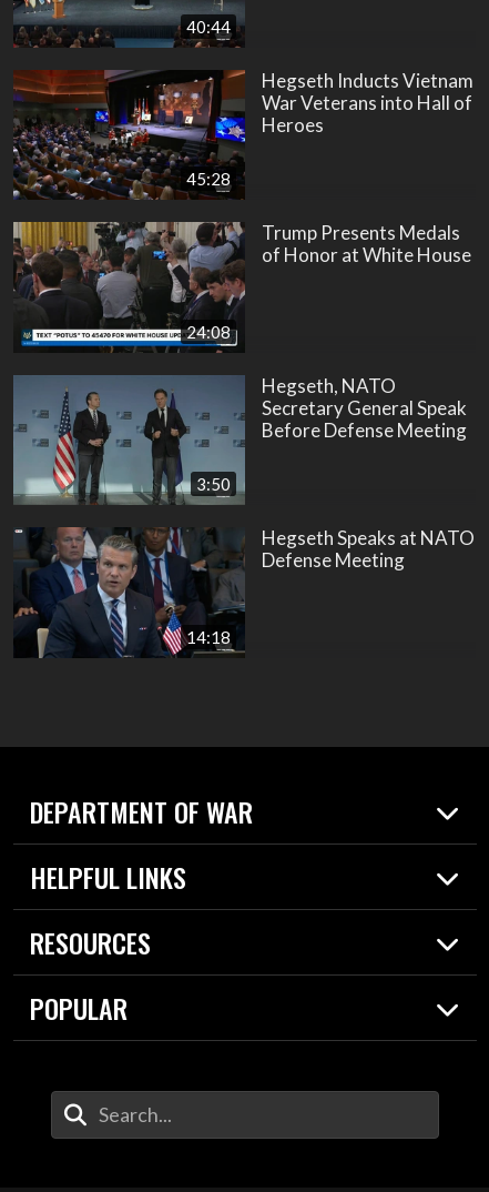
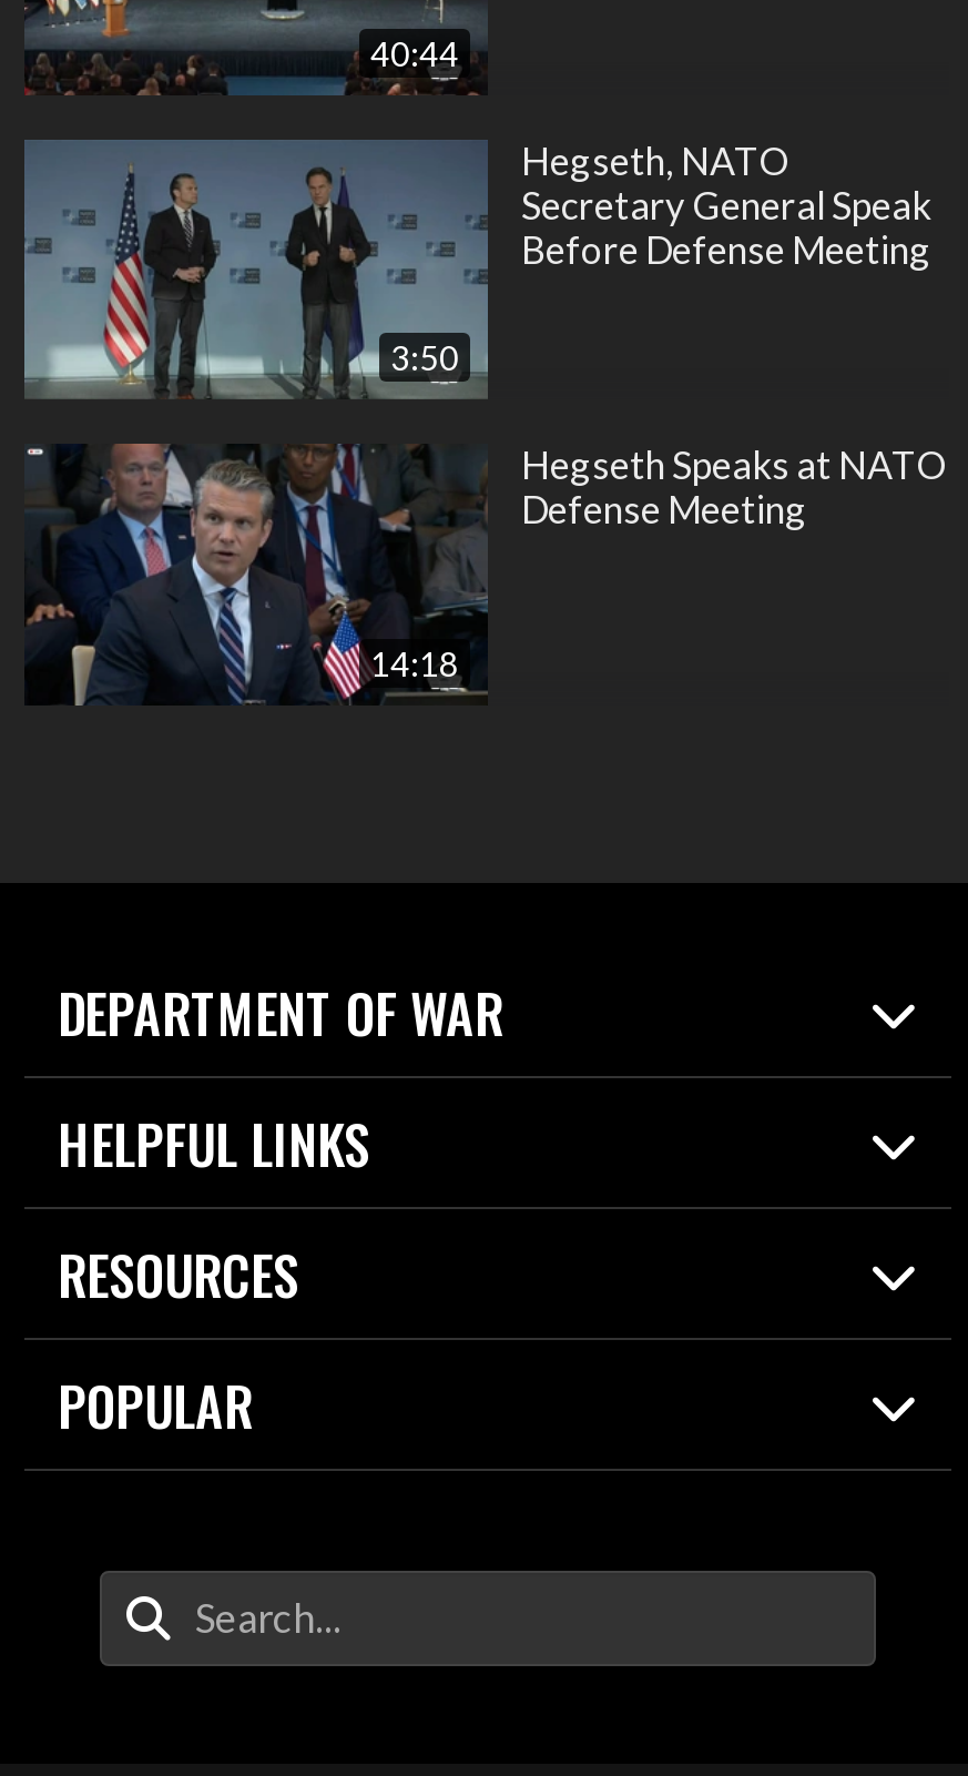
[13,70,246,200] [image] | 45:28 -> none
[262,69,473,136] Hegseth Inducts Vietnam | War Veterans into Hall of | Heroes -> none
[12,221,245,353] [image] | 24:08 -> none
[262,221,471,267] Trump Presents Medals | of Honor at White House -> none

